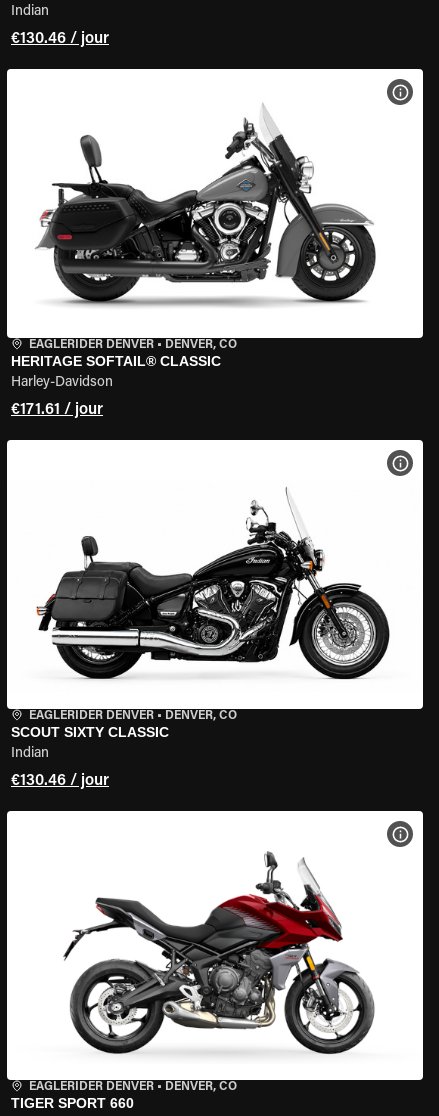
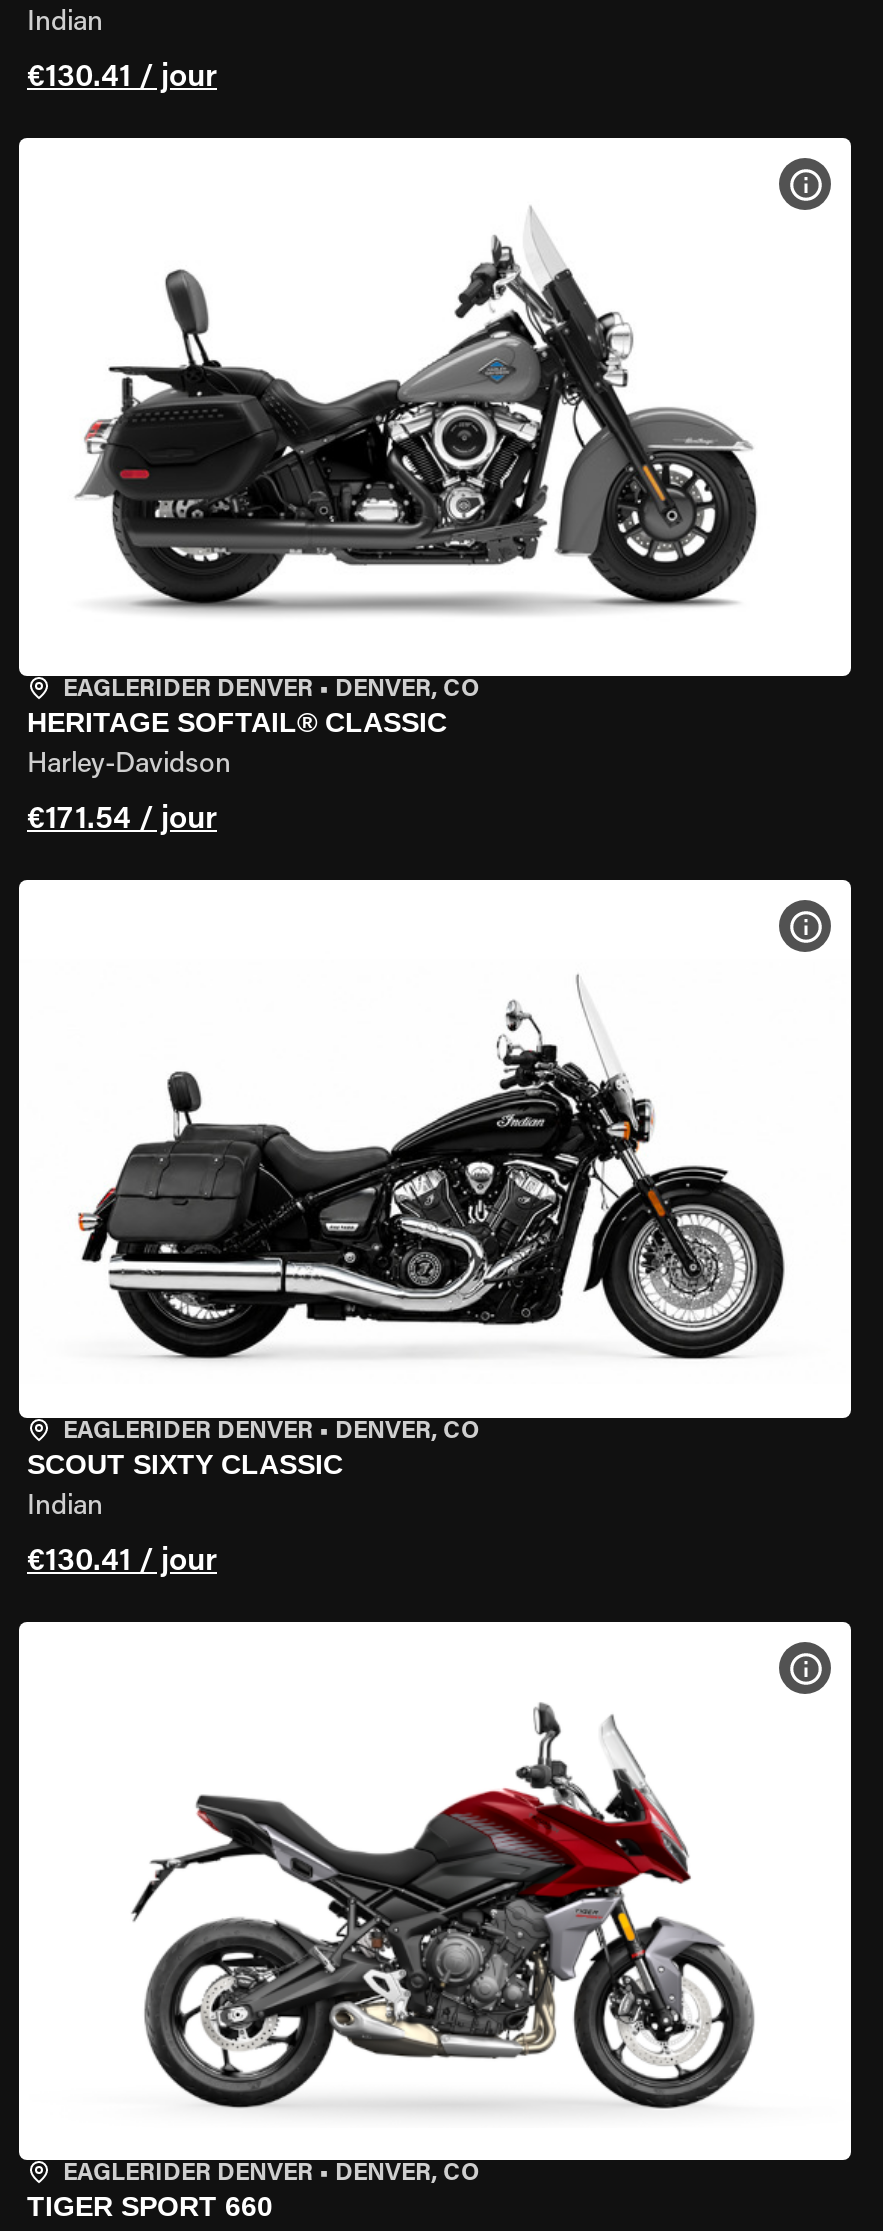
[11,31,109,47] €130.46 / jour -> [27,62,217,94] €130.41 / jour
[11,402,103,418] €171.61 / jour -> [27,804,217,836] €171.54 / jour
[11,773,109,789] €130.46 / jour -> [27,1546,217,1578] €130.41 / jour

